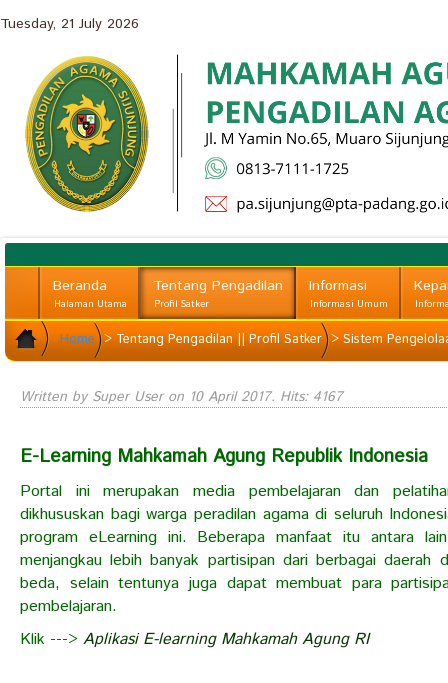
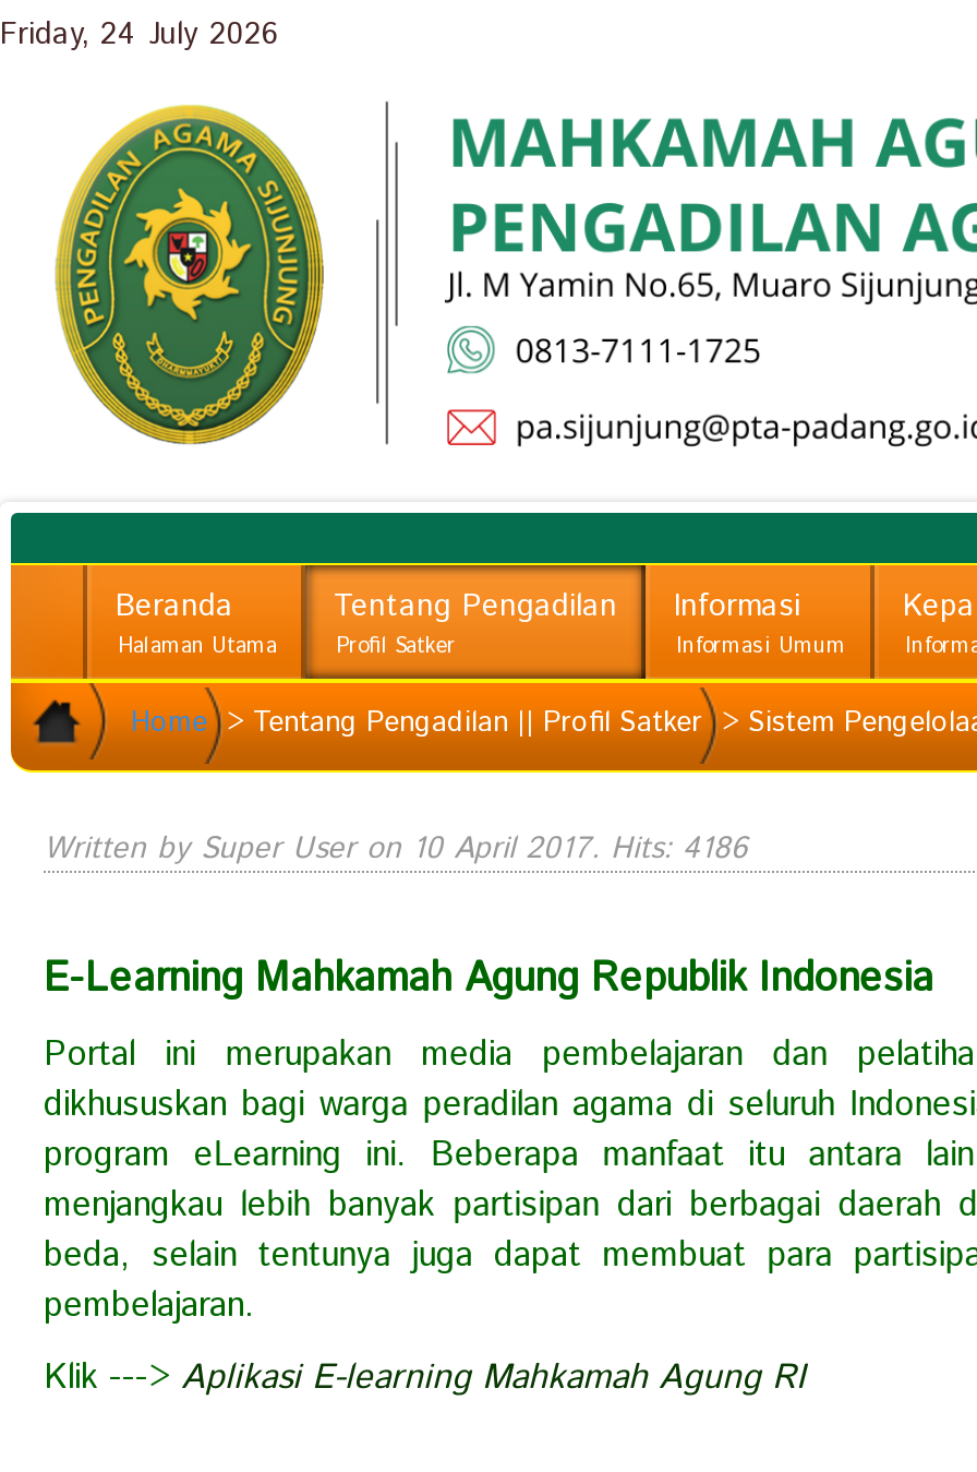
[0,14,139,34] Tuesday, 21 July 2026 -> [0,13,279,57] Friday, 24 July 2026
[20,387,343,407] Written by Super User on 10 April 2017. Hits: 4167 -> [44,828,748,871] Written by Super User on 10 April 2017. Hits: 4186

